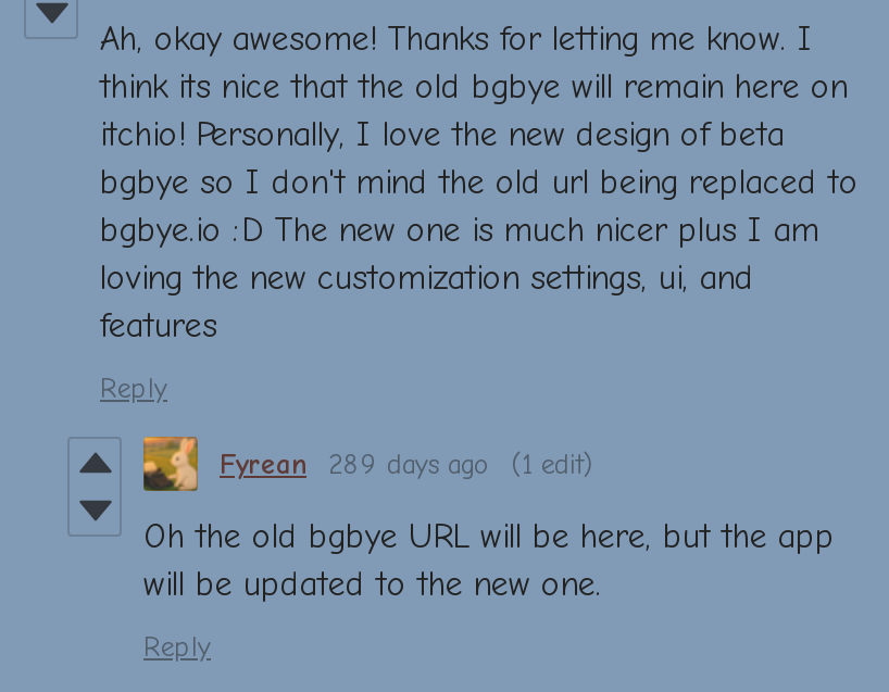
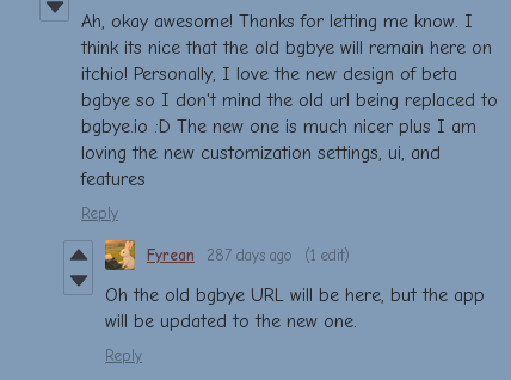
[220,448,593,480] Fyrean 289 days ago (1 edit) -> [147,246,350,264] Fyrean 287 days ago (1 edit)

